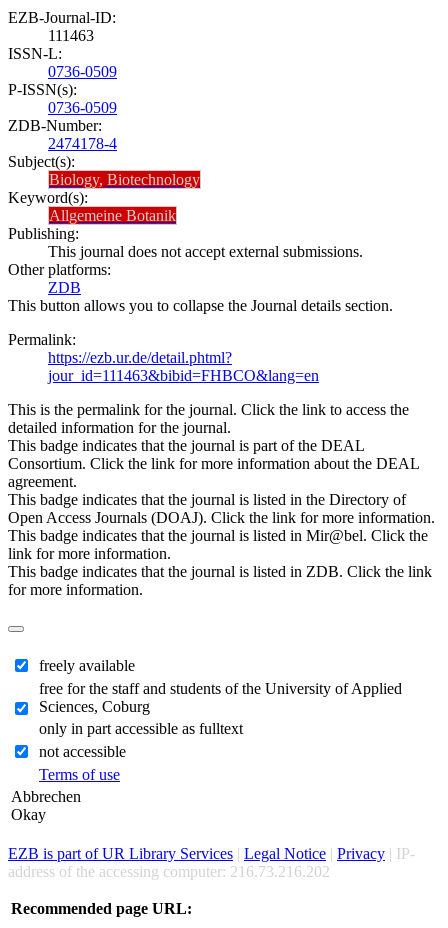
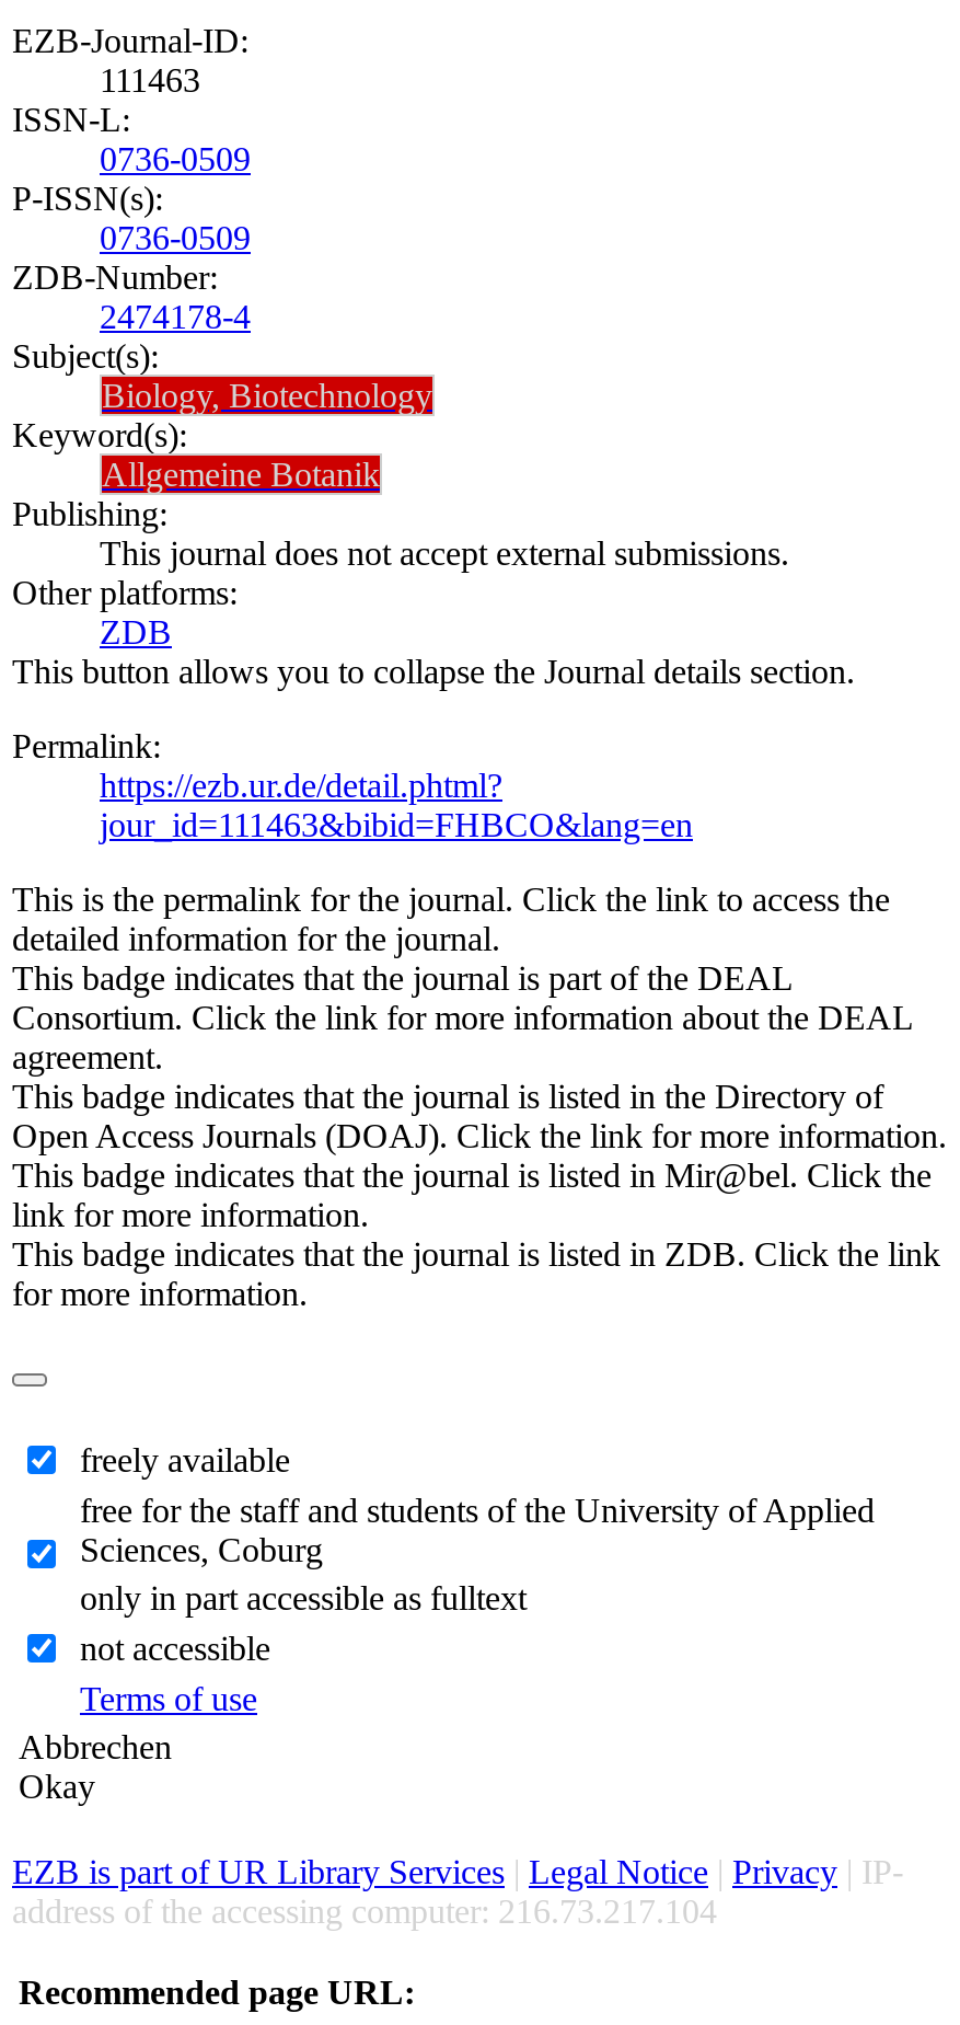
[8,863,330,880] address of the accessing computer: 216.73.216.202 -> [12,1892,717,1929] address of the accessing computer: 216.73.217.104

